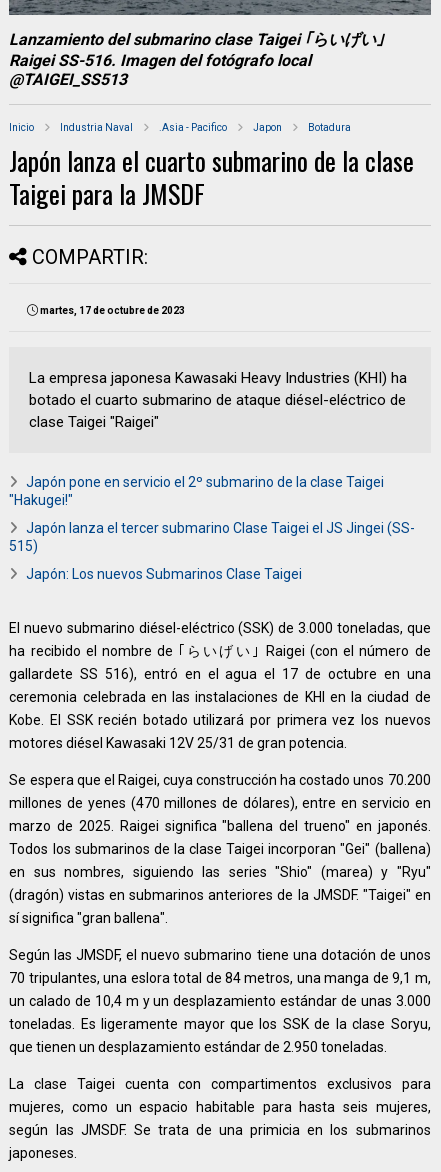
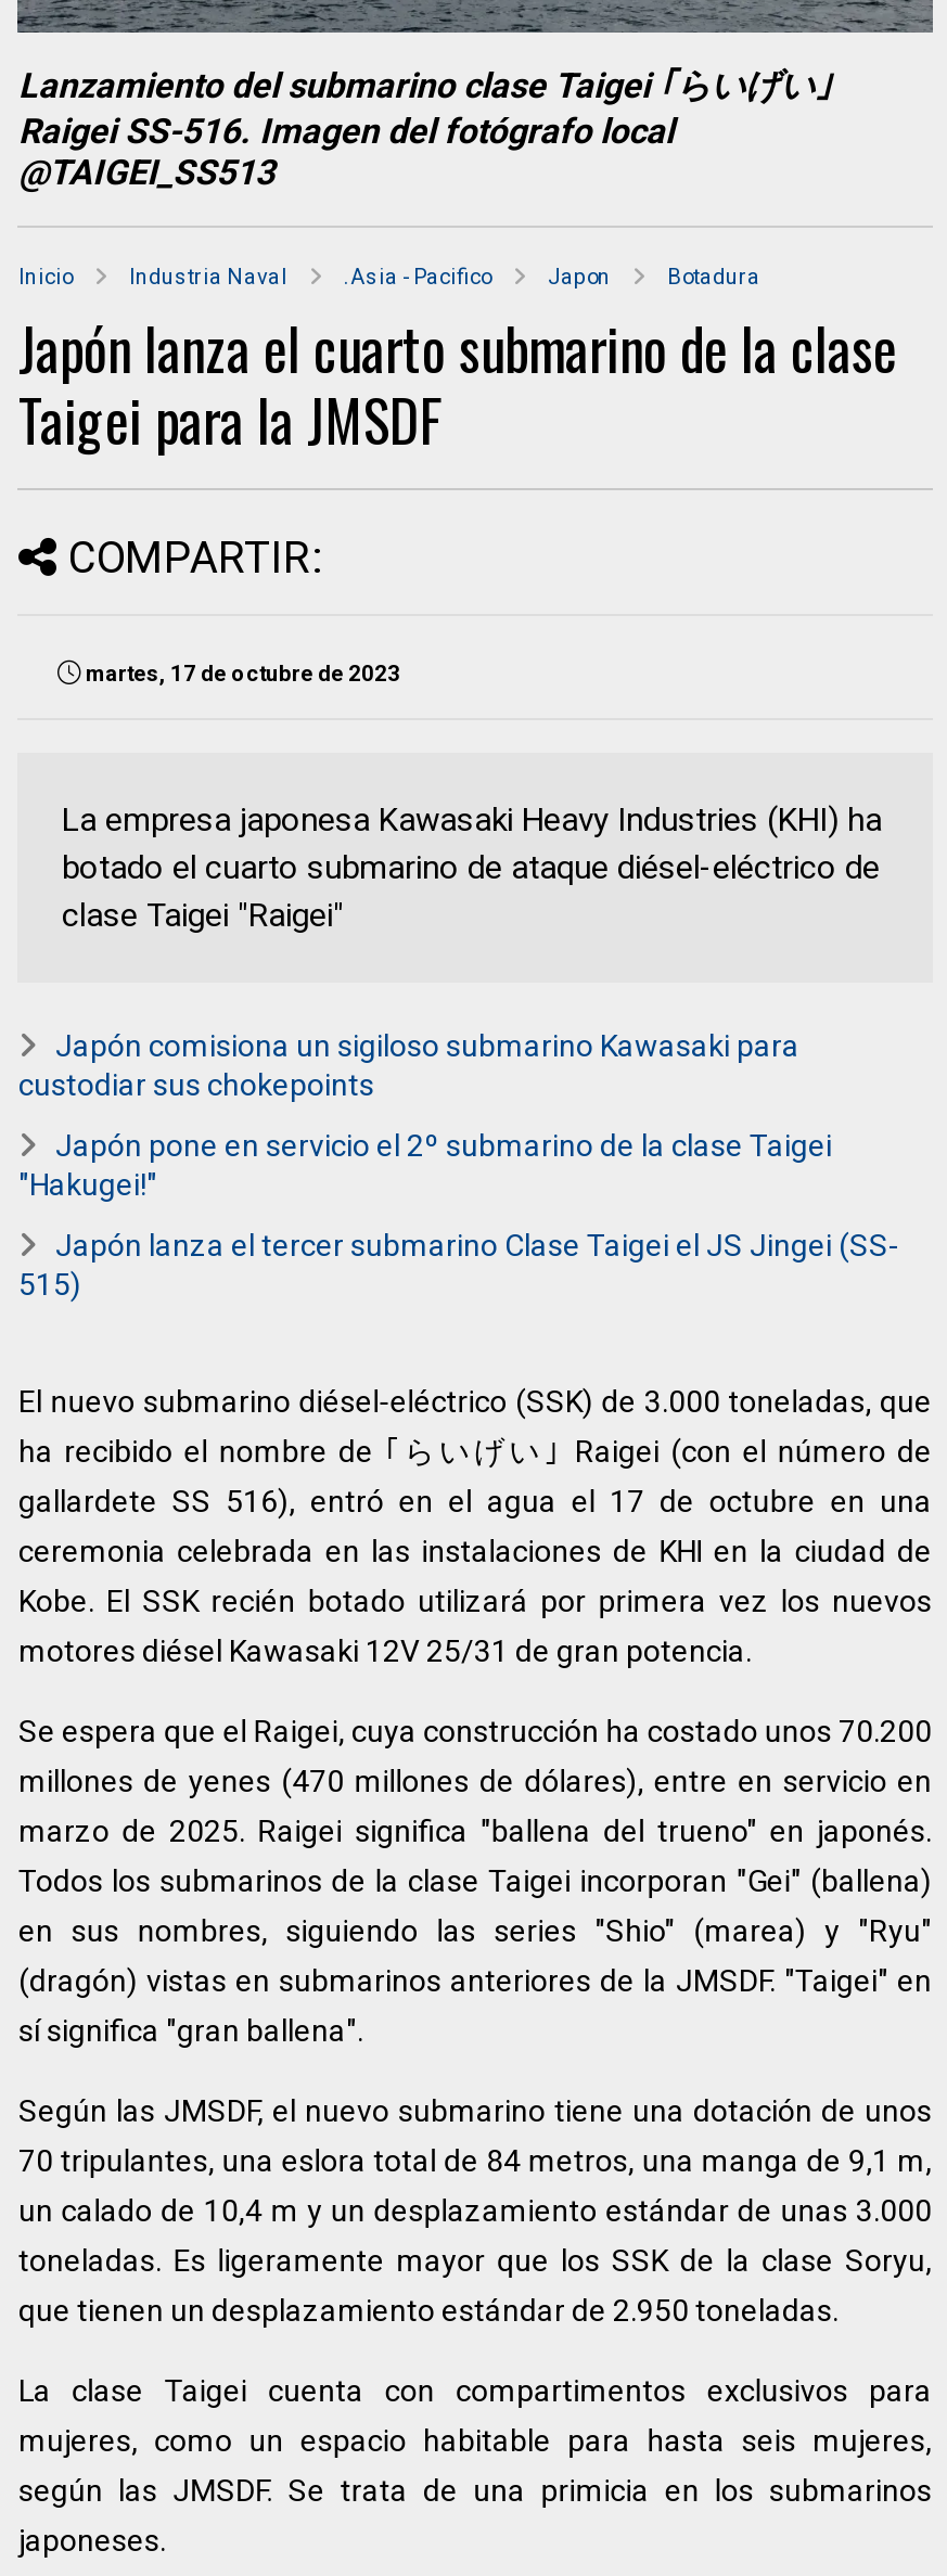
none -> [18,1028,799,1102] Japón comisiona un sigiloso submarino Kawasaki para | custodiar sus chokepoints
moved [9,474,415,554] -> [18,1128,899,1301]: Japón pone en servicio el 2º submarino de la clase Taigei | "Hakugei!" | Japón lanza el tercer submarino Clase Taigei el JS Jingei (SS- | 515)
[26,566,302,582] Japón: Los nuevos Submarinos Clase Taigei -> none

